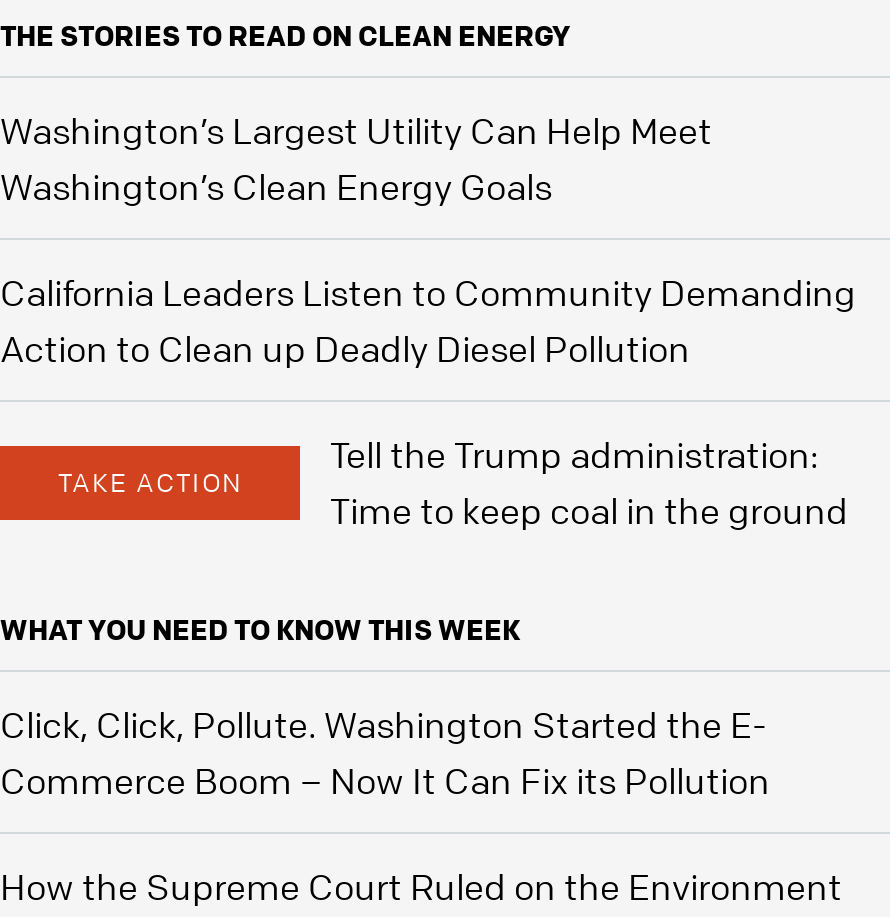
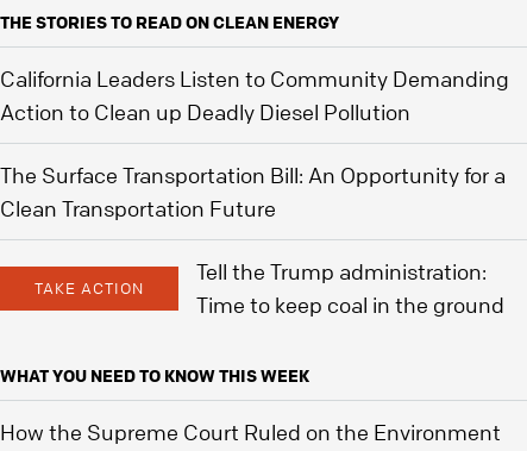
[0,108,712,208] Washington’s Largest Utility Can Help Meet | Washington’s Clean Energy Goals -> none
none -> [0,162,506,222] The Surface Transportation Bill: An Opportunity for a | Clean Transportation Future
[0,702,770,802] Click, Click, Pollute. Washington Started the E- | Commerce Boom – Now It Can Fix its Pollution -> none

